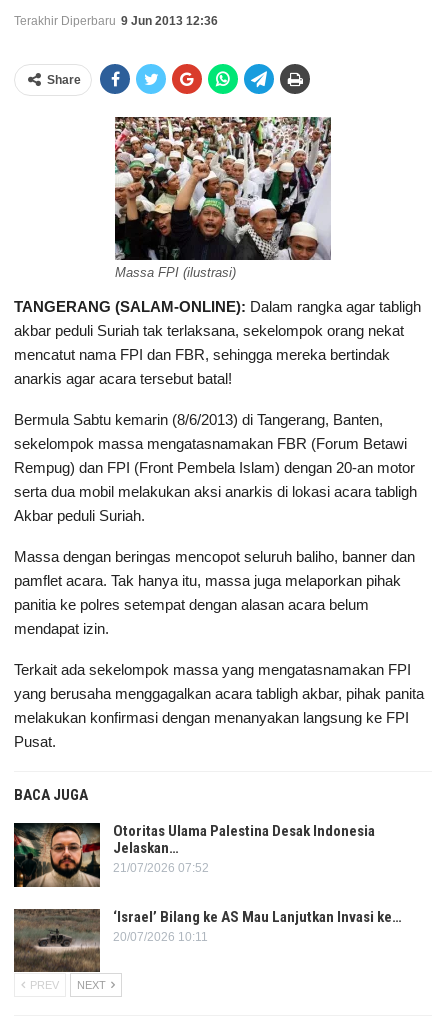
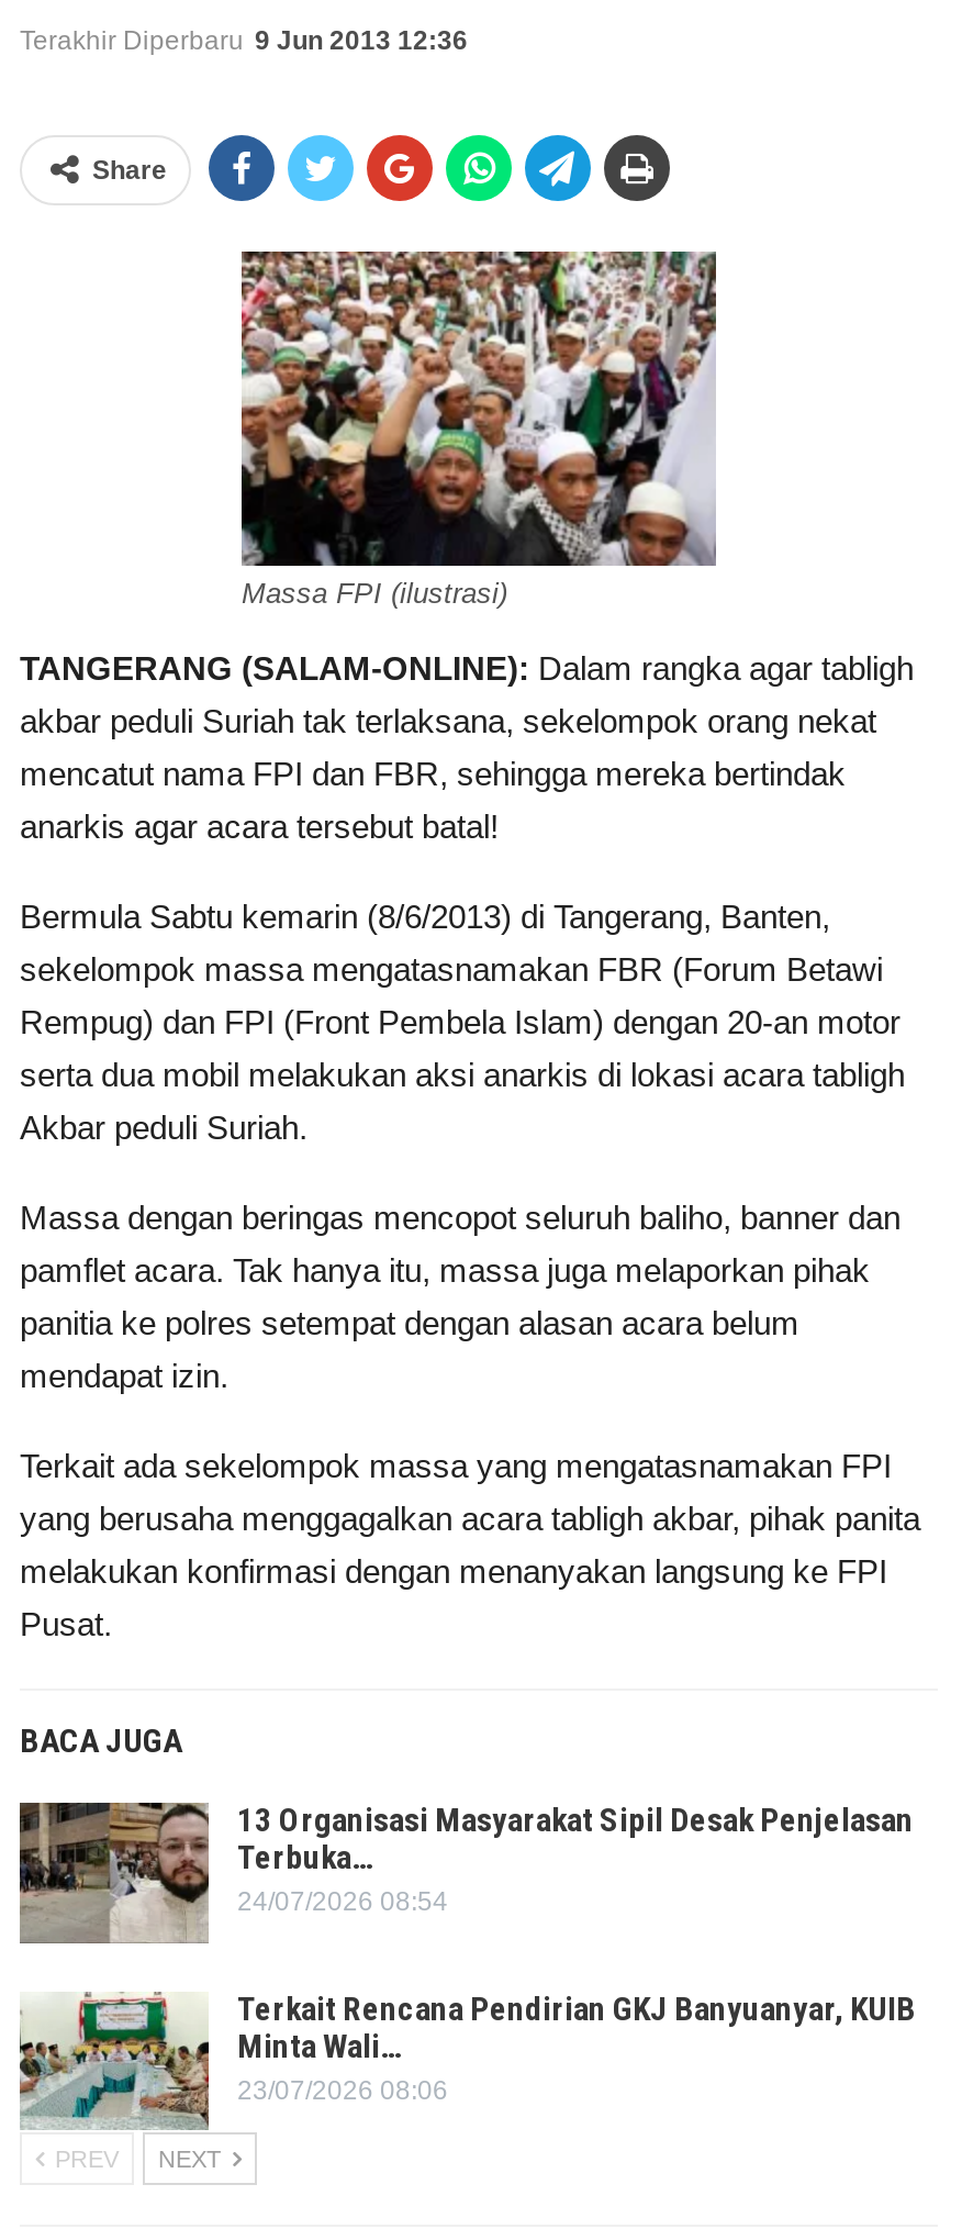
[14,822,375,888] [image] | Otoritas Ulama Palestina Desak Indonesia | Jelaskan… | 21/07/2026 07:52 -> [20,1801,914,1943] [image] | 13 Organisasi Masyarakat Sipil Desak Penjelasan | Terbuka… | 24/07/2026 08:54
[13,908,402,973] [image] | ‘Israel’ Bilang ke AS Mau Lanjutkan Invasi ke… | 20/07/2026 10:11 -> [20,1989,916,2130] [image] | Terkait Rencana Pendirian GKJ Banyuanyar, KUIB | Minta Wali… | 23/07/2026 08:06

